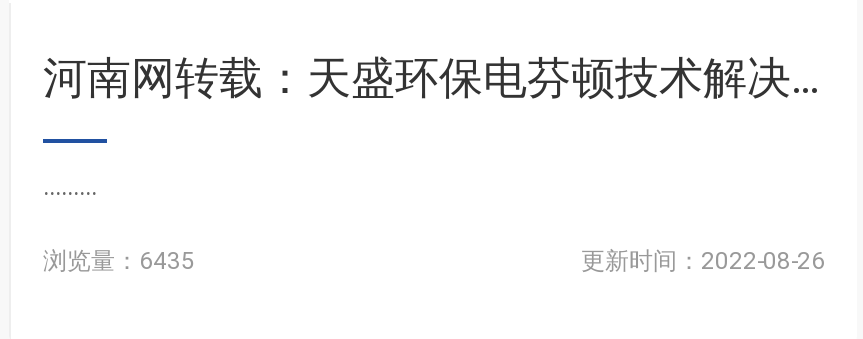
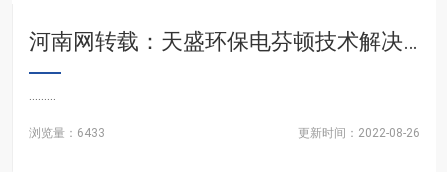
[43,247,195,275] 浏览量：6435 -> [29,126,105,140] 浏览量：6433

